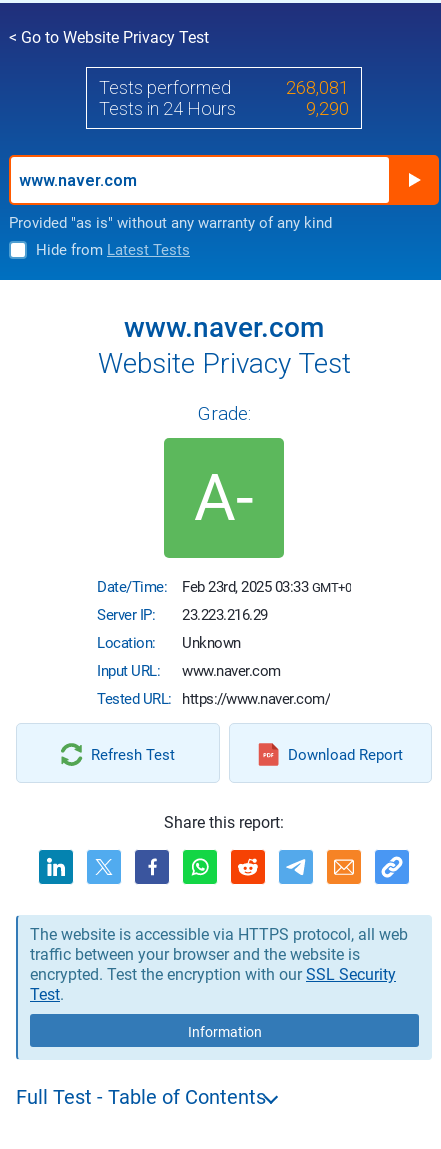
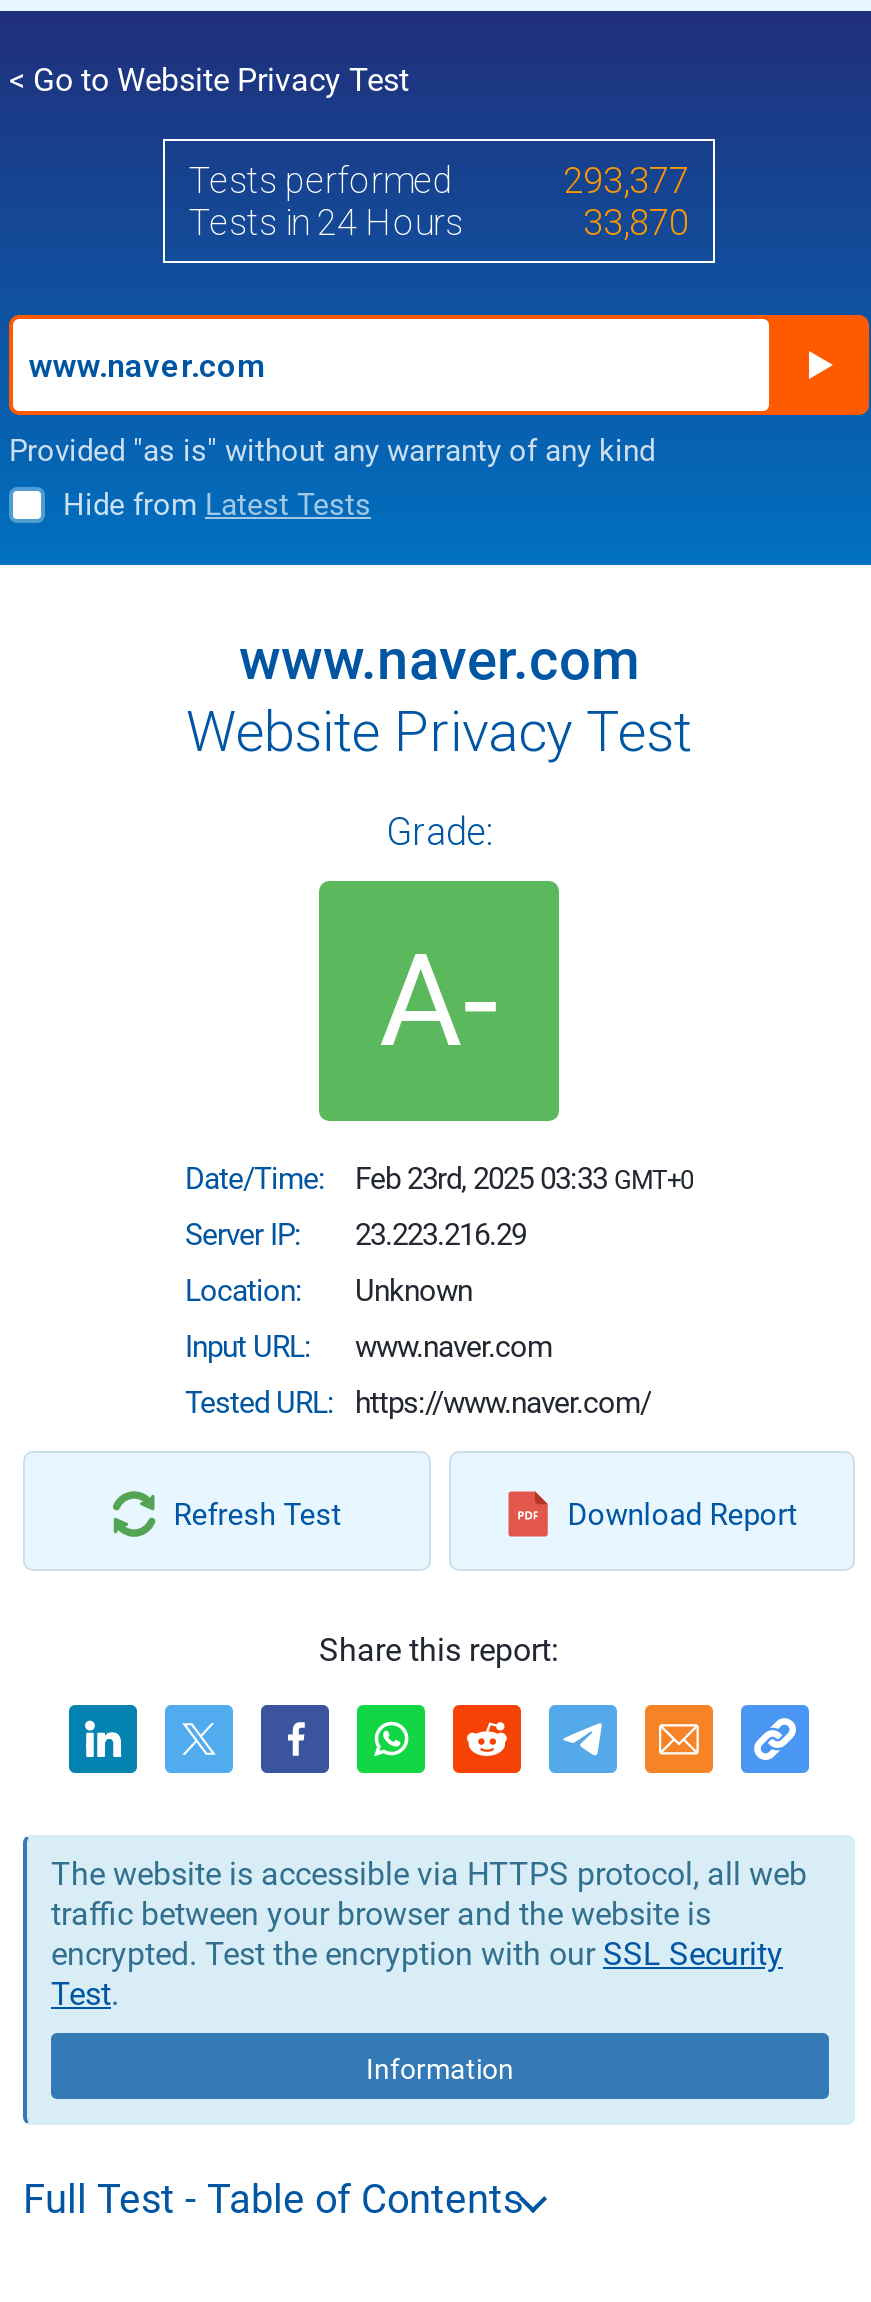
[286,77,349,98] 268,081 -> [563,159,689,201] 293,377
[306,98,349,119] 9,290 -> [583,201,689,243] 33,870

